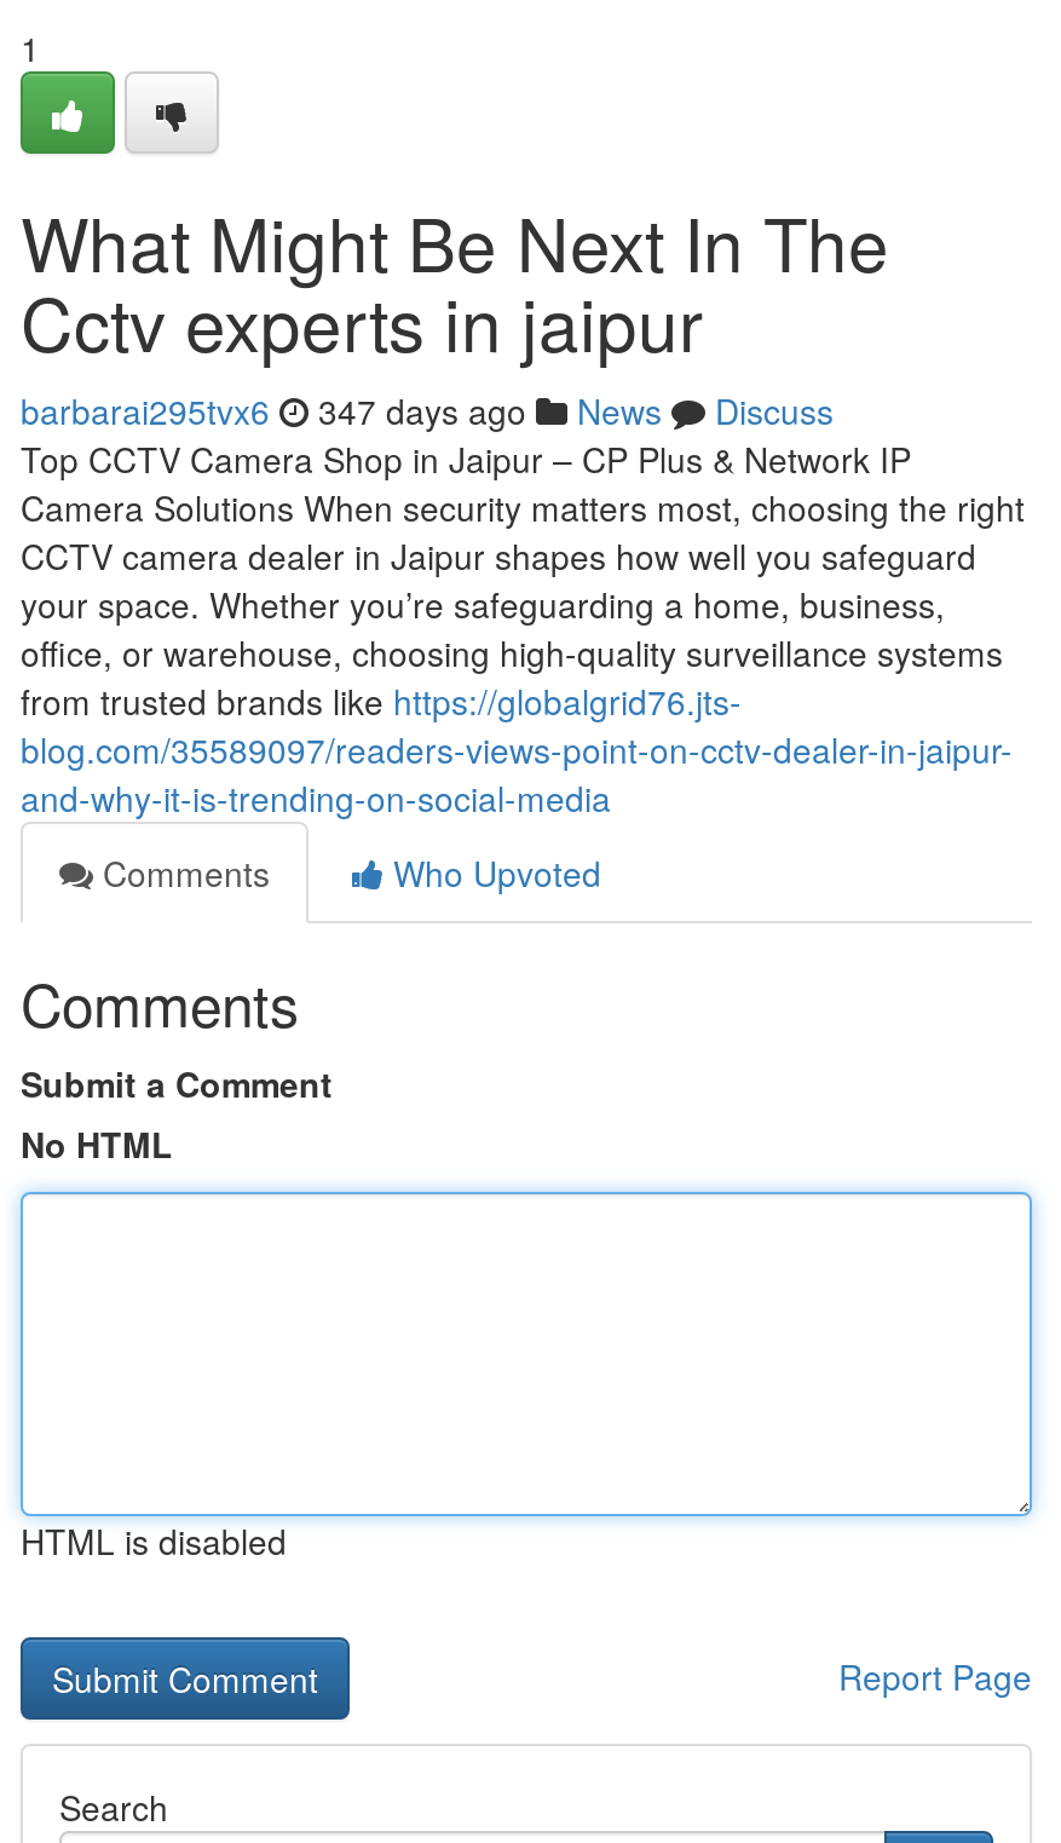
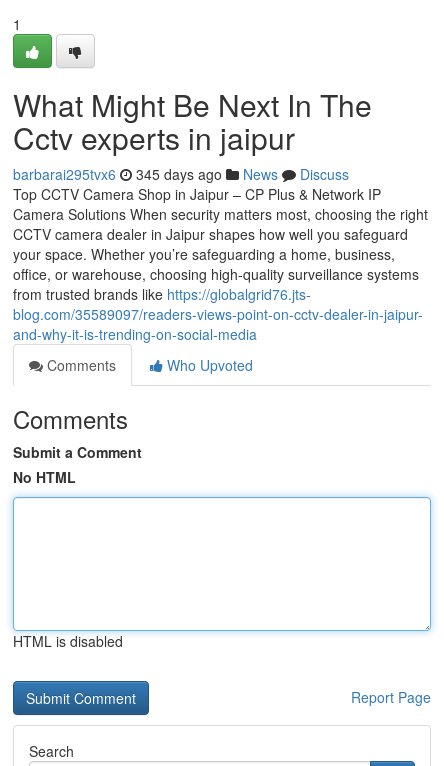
[21,386,834,434] barbarai295tvx6 347 days ago News Discuss -> [13,164,349,184] barbarai295tvx6 345 days ago News Discuss

